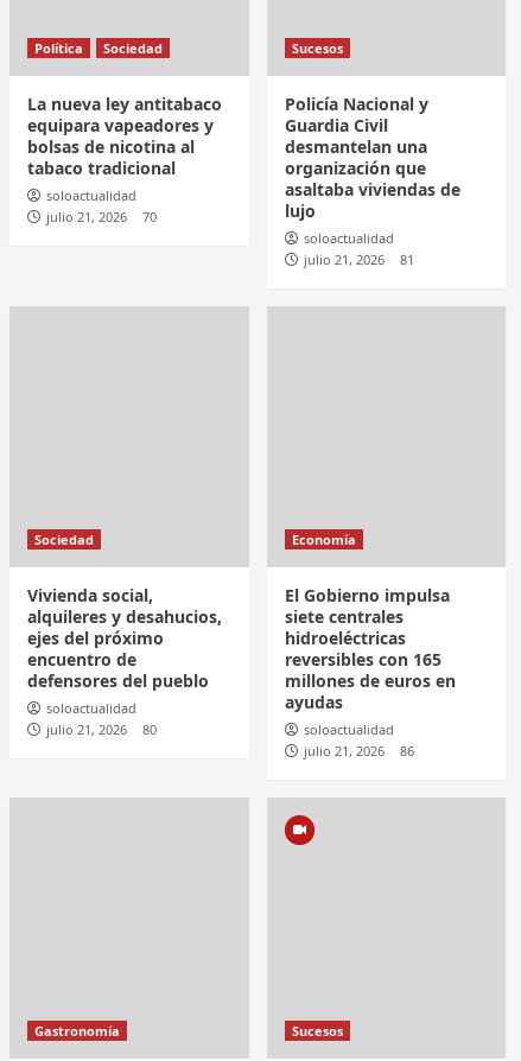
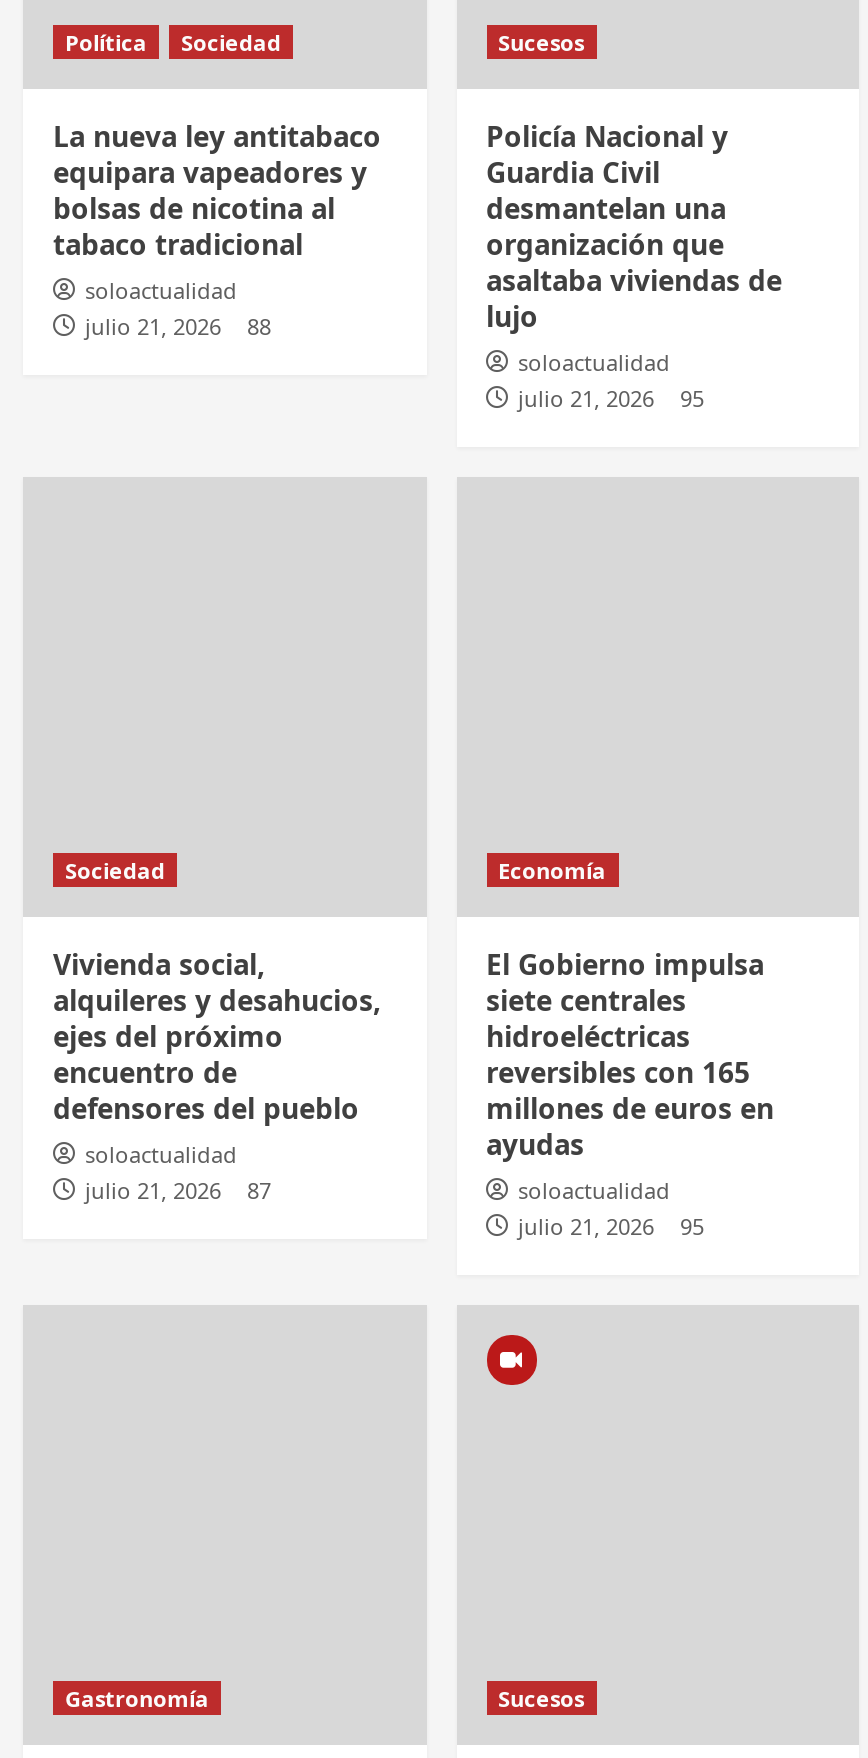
[46,207,157,225] julio 21, 2026 70 -> [85,310,271,340] julio 21, 2026 88
[303,250,414,268] julio 21, 2026 81 -> [518,382,704,412] julio 21, 2026 95
[46,720,157,738] julio 21, 2026 80 -> [85,1174,271,1204] julio 21, 2026 87
[303,741,414,759] julio 21, 2026 86 -> [518,1210,704,1240] julio 21, 2026 95

